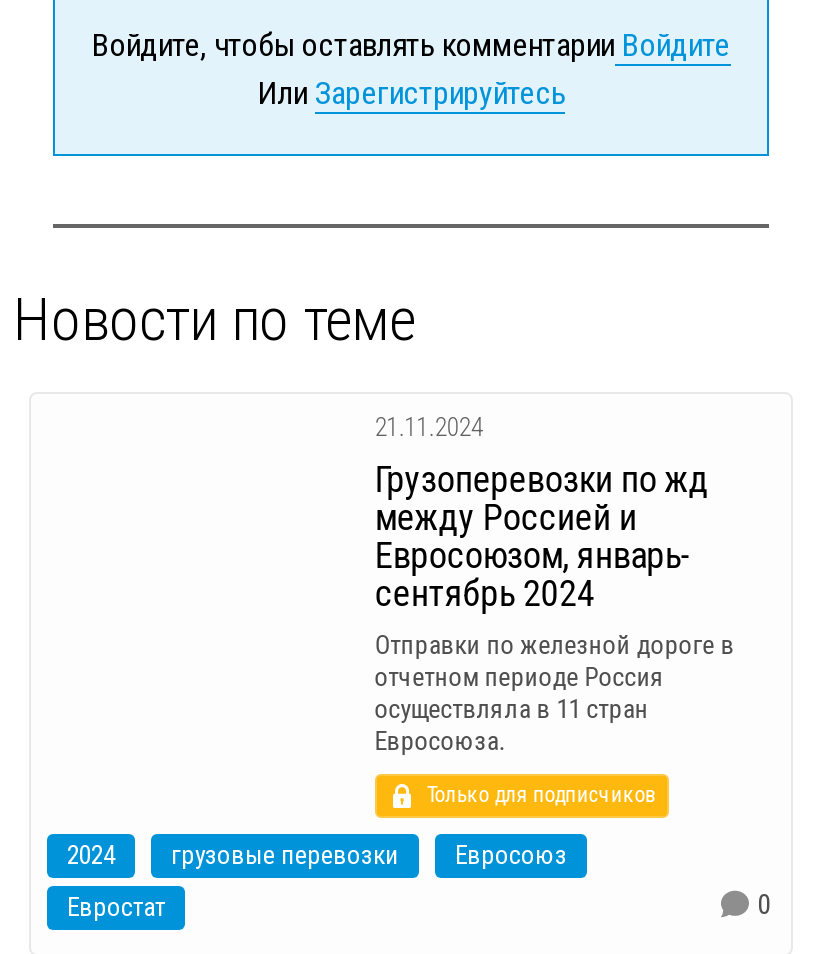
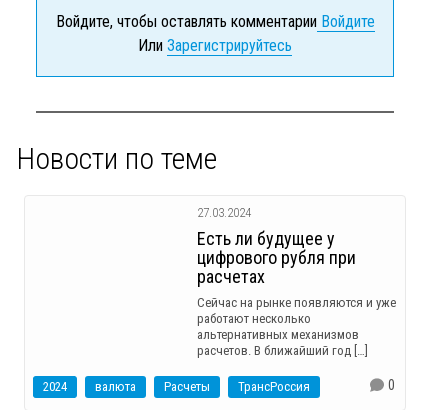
[375,412,735,808] 21.11.2024 | Грузоперевозки по жд | между Россией и | Евросоюзом, январь- | сентябрь 2024 | Отправки по железной дороге в | отчетном периоде Россия | осуществляла в 11 стран | Евросоюза. | Только для подписчиков -> [197,205,396,358] 27.03.2024 | Есть ли будущее у | цифрового рубля при | расчетах | Сейчас на рынке появляются и уже | работают несколько | альтернативных механизмов | расчетов. В ближайший год […]
[67,840,567,922] грузовые перевозки | Евросоюз | Евростат -> [95,379,310,394] валюта | Расчеты | ТрансРоссия

